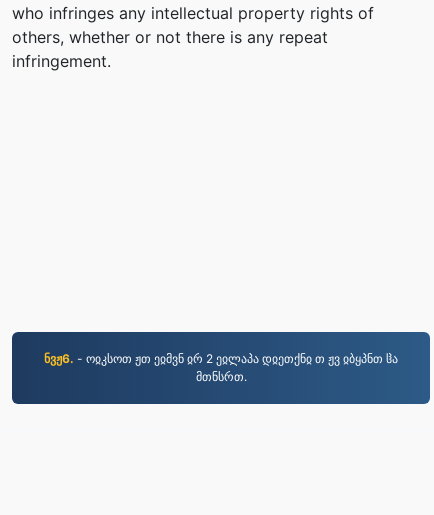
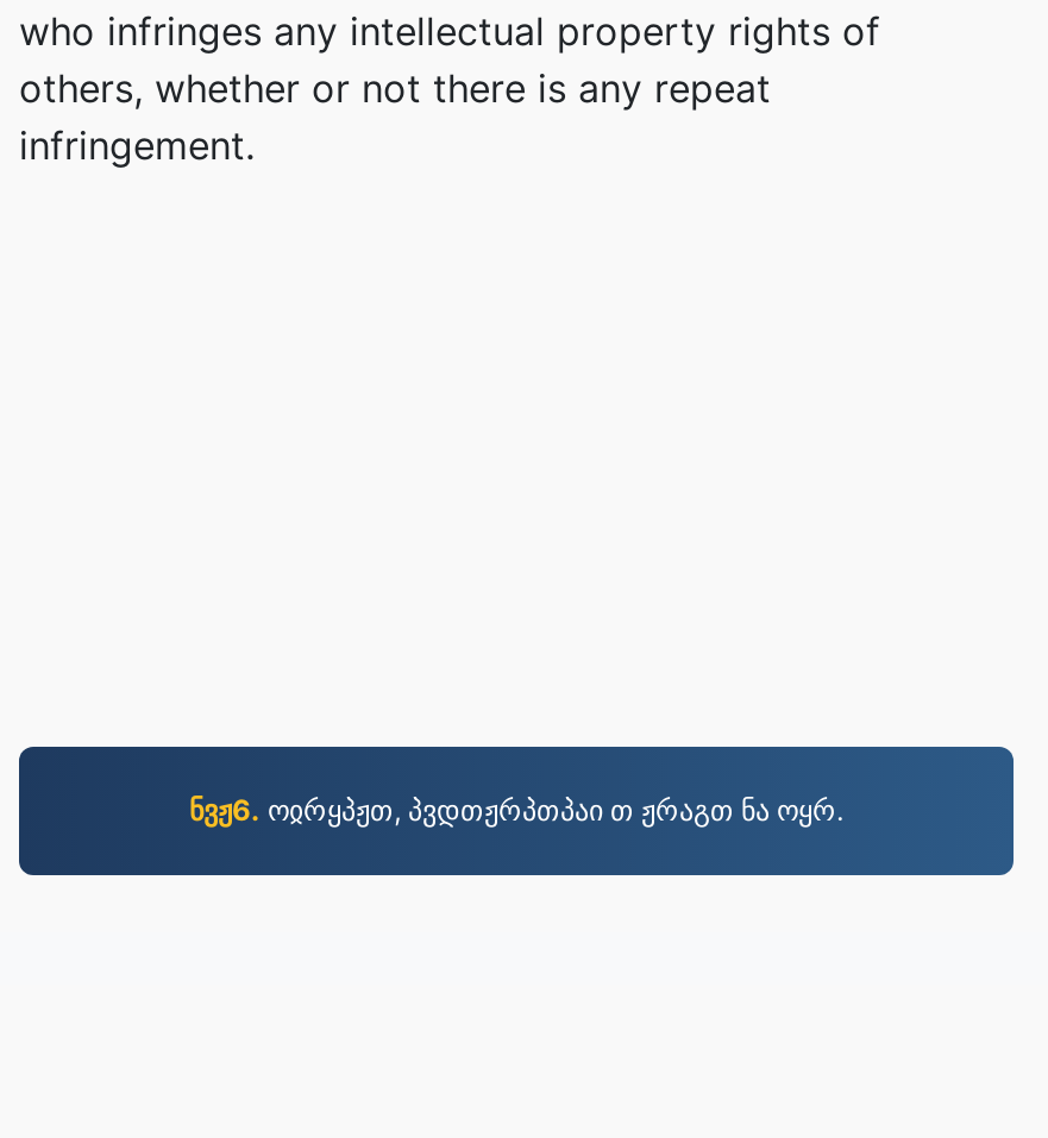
[44,351,398,384] ნვჟ6. - ოჲკსოთ ჟთ ეჲმვნ ჲრ 2 ეჲლაპა დჲეთქნჲ თ ჟვ ჲბყპნთ ჱა | მთნსრთ. -> [189,792,843,828] ნვჟ6. ოჲრყპჟთ, პვდთჟრპთპაი თ ჟრაგთ ნა ოყრ.

